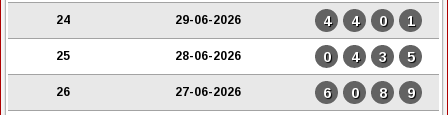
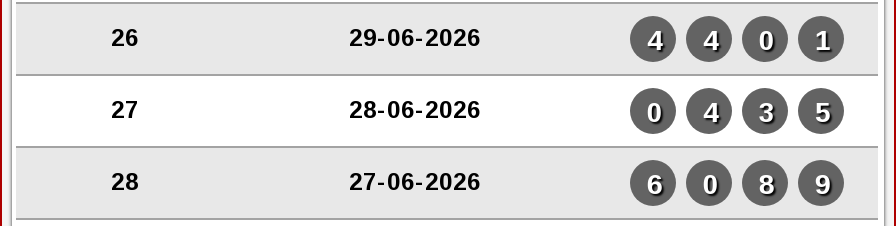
[55,13,69,27] 24 -> [111,25,139,53] 26
[55,49,69,63] 25 -> [111,97,139,125] 27
[55,85,69,99] 26 -> [111,169,139,197] 28

